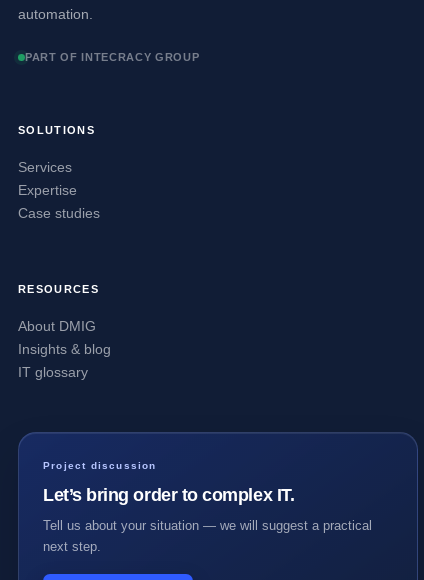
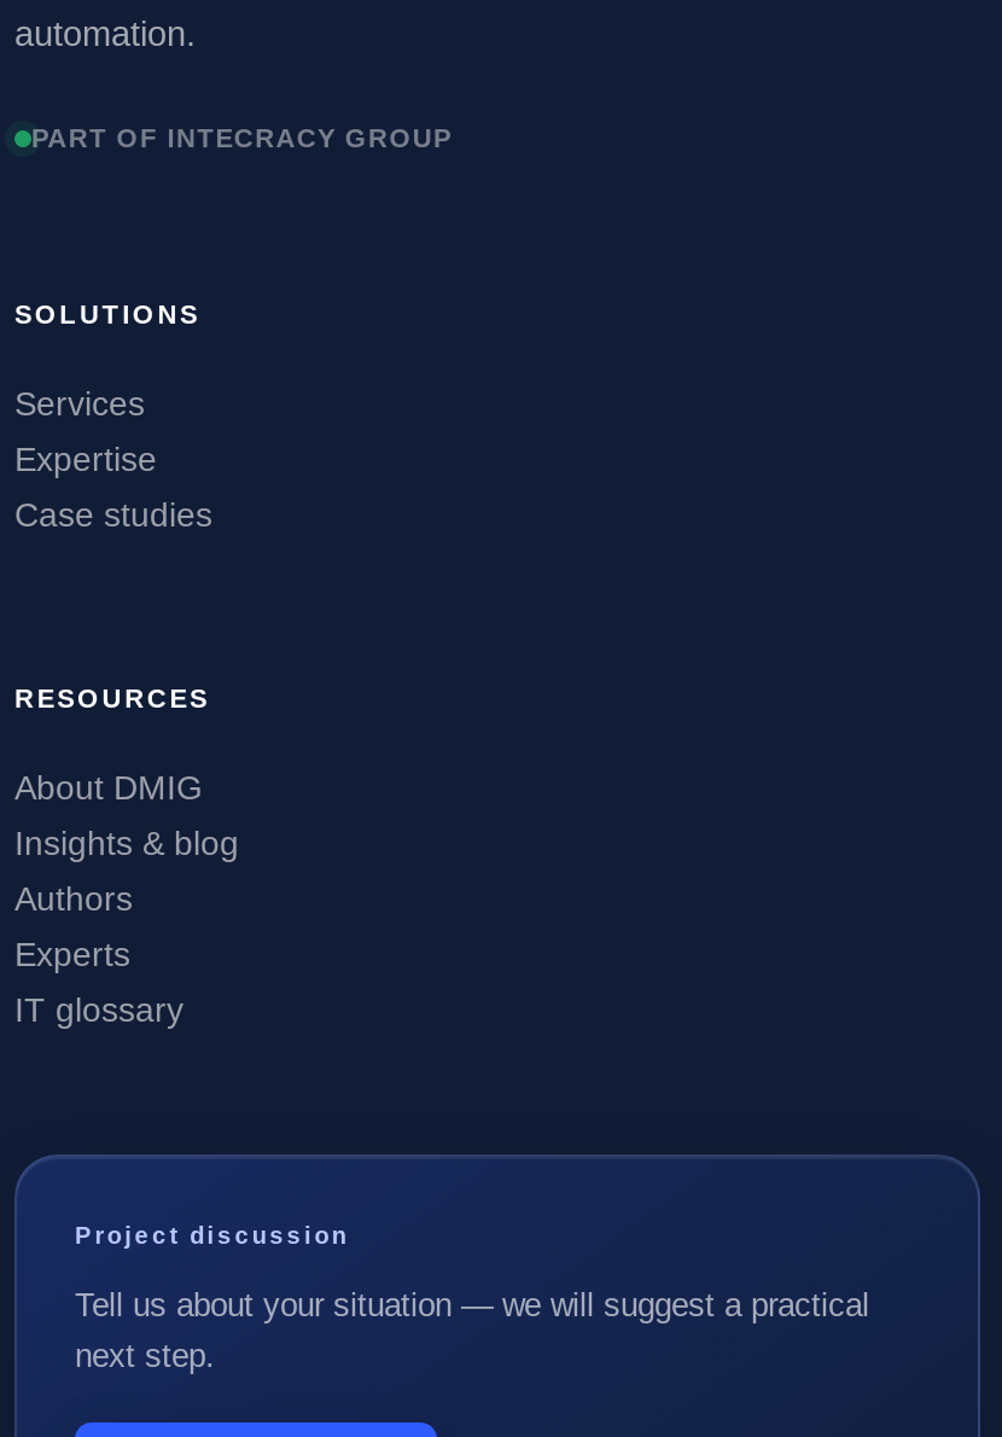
none -> [14,879,133,973] Authors | Experts
moved [18,364,157,471] -> [14,990,349,1249]: IT glossary | Project discussion
[43,484,294,505] Let’s bring order to complex IT. -> none

